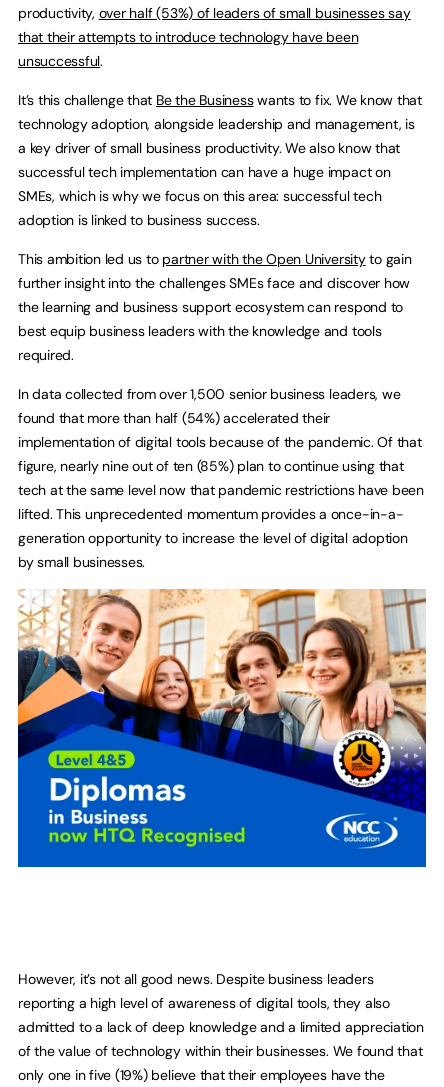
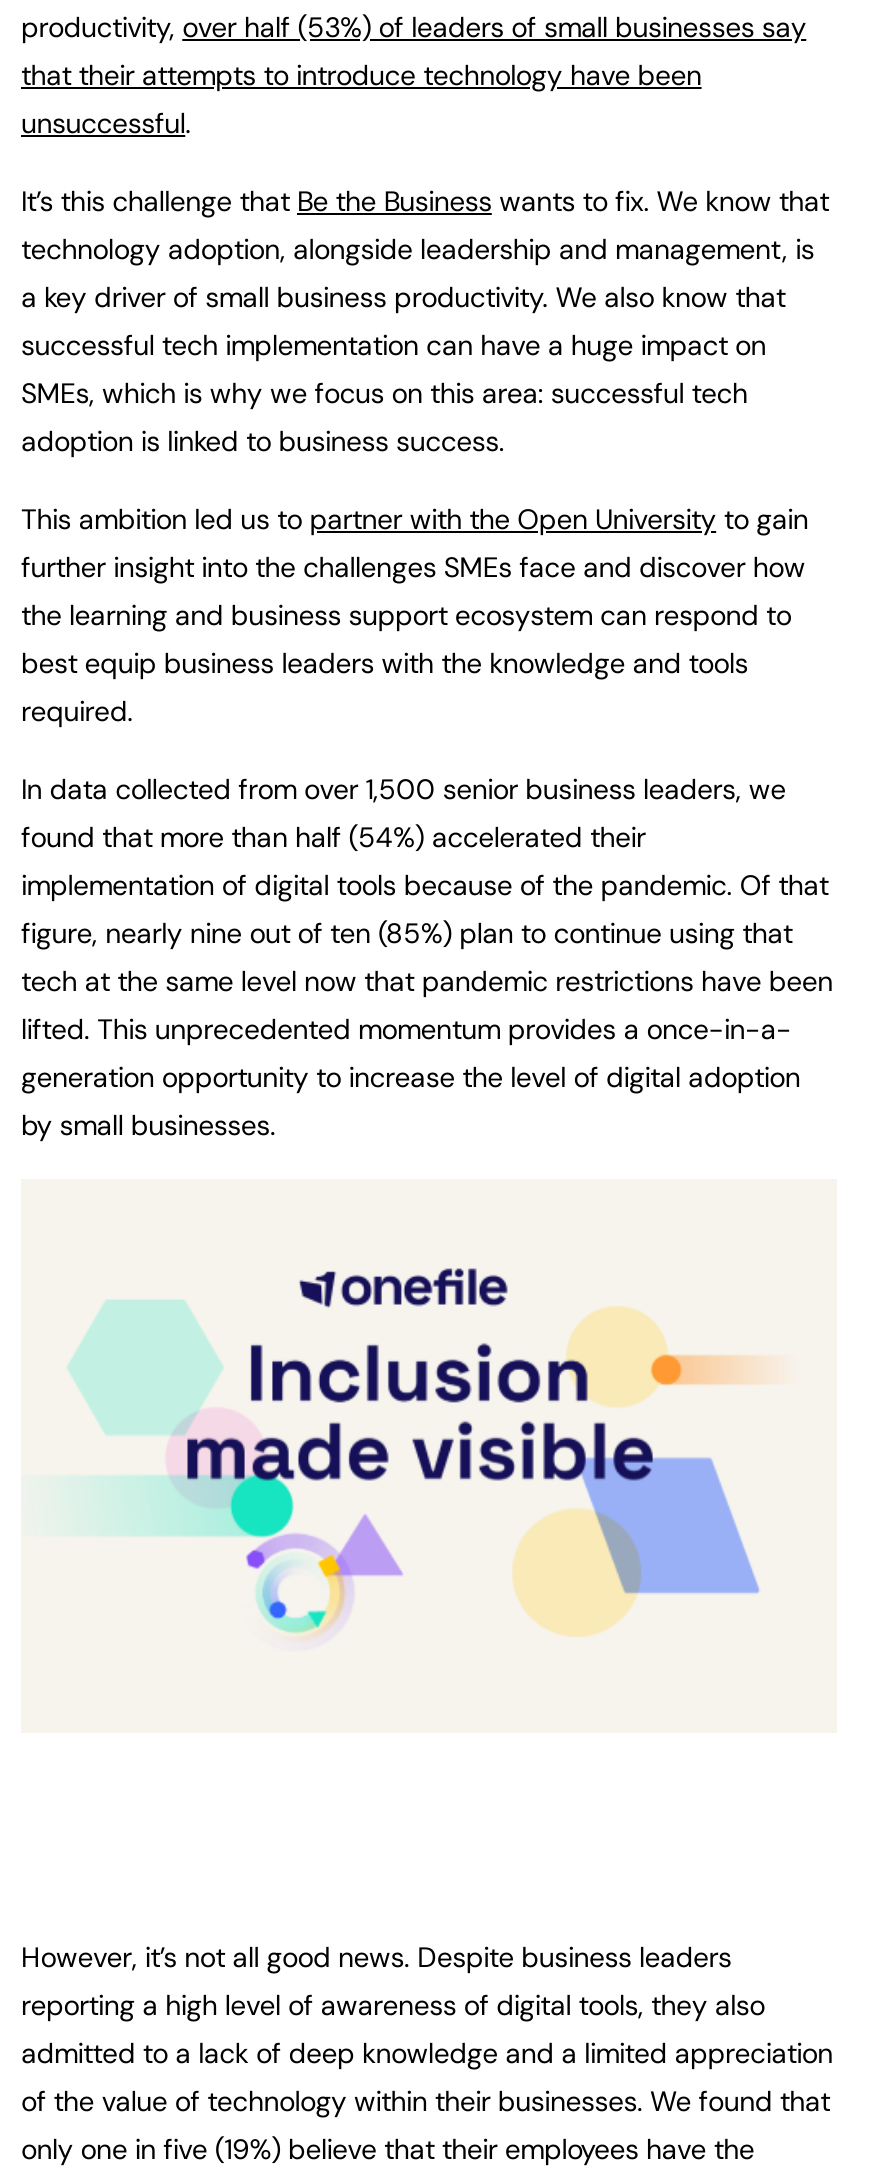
[17,588,427,868] [image] -> [21,1178,837,1734] [image]

